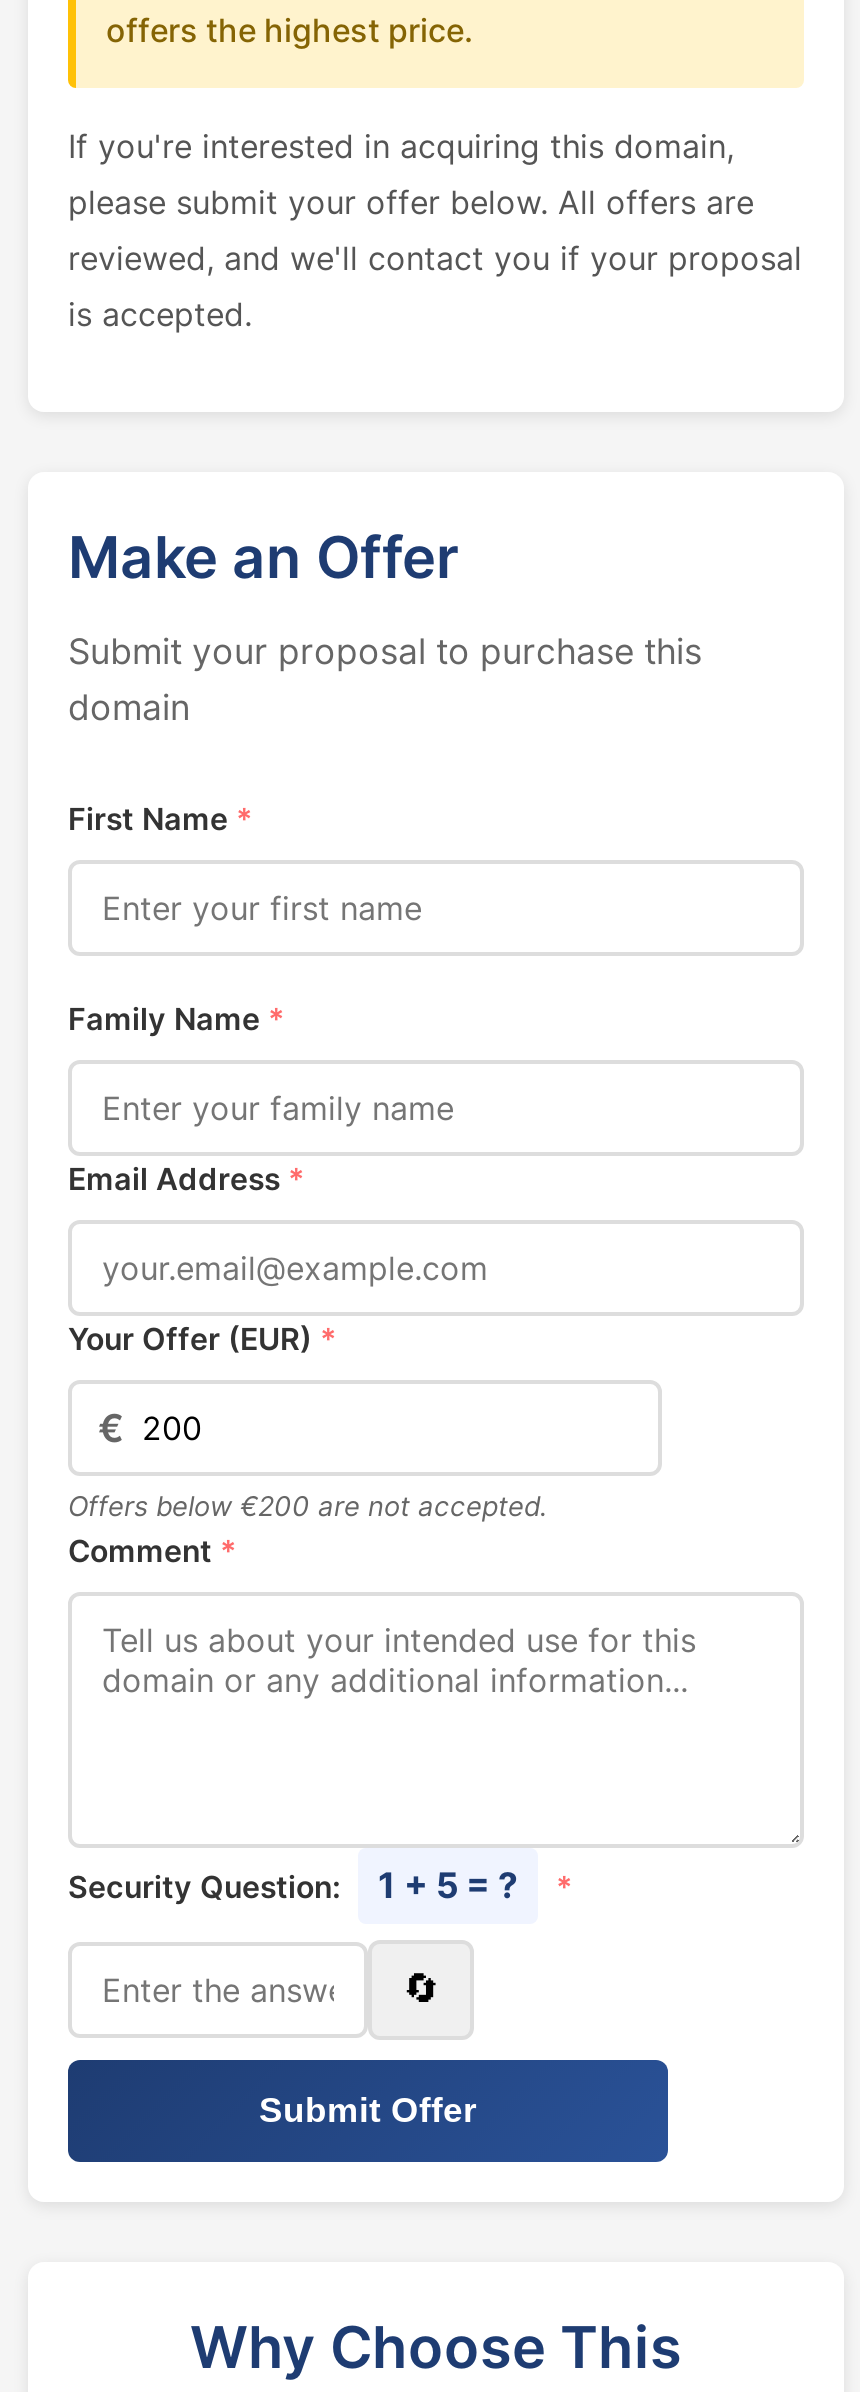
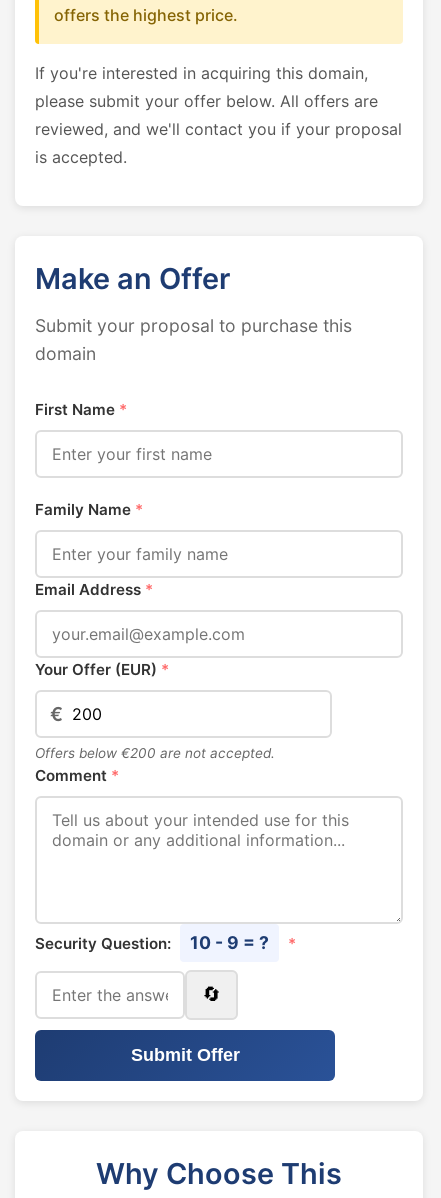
[378,1864,518,1906] 1 + 5 = ? -> [190,932,269,953] 10 - 9 = ?

